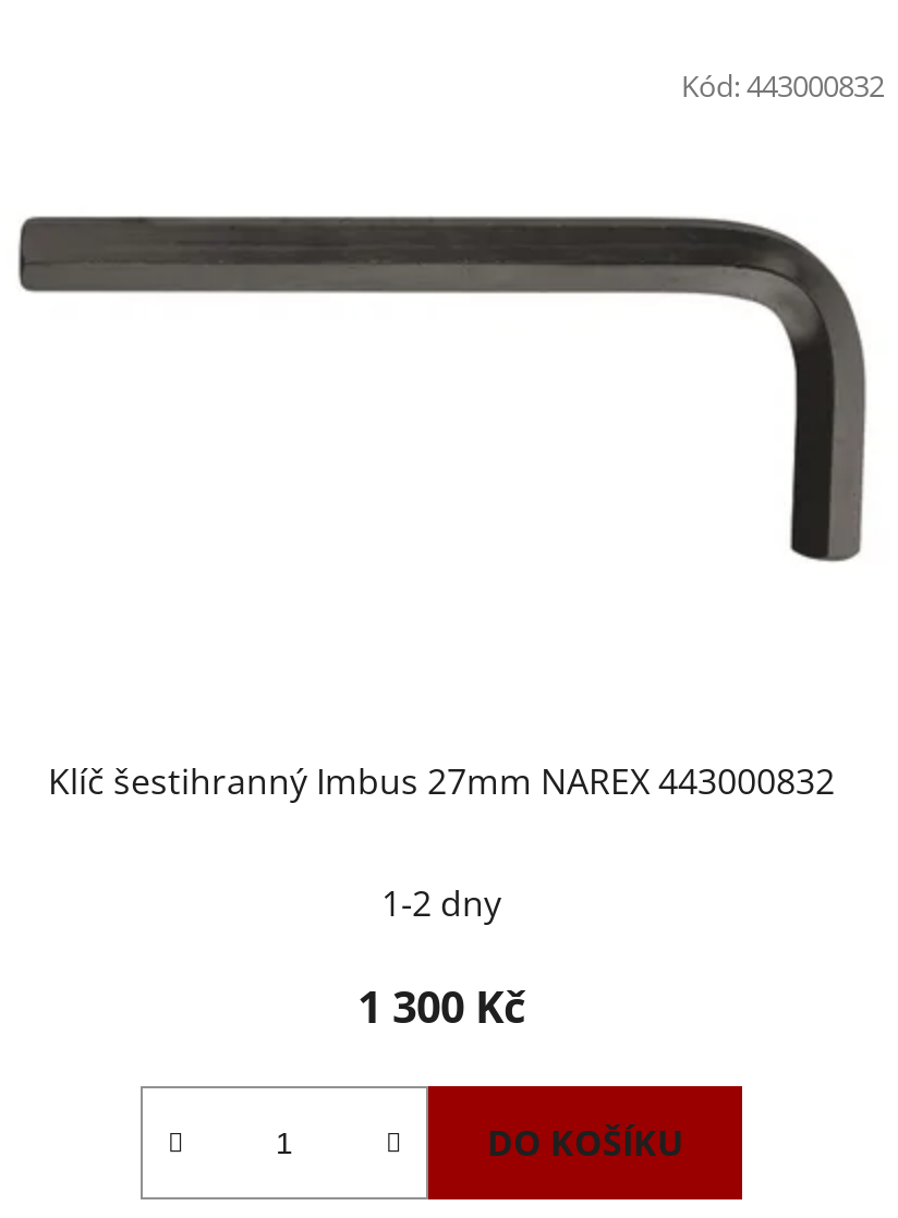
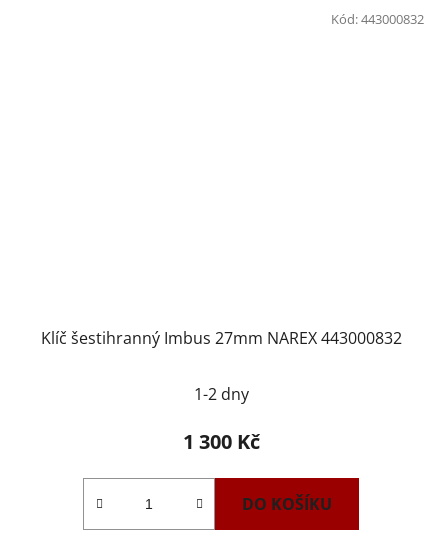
[16,215,869,563] [image] -> none

